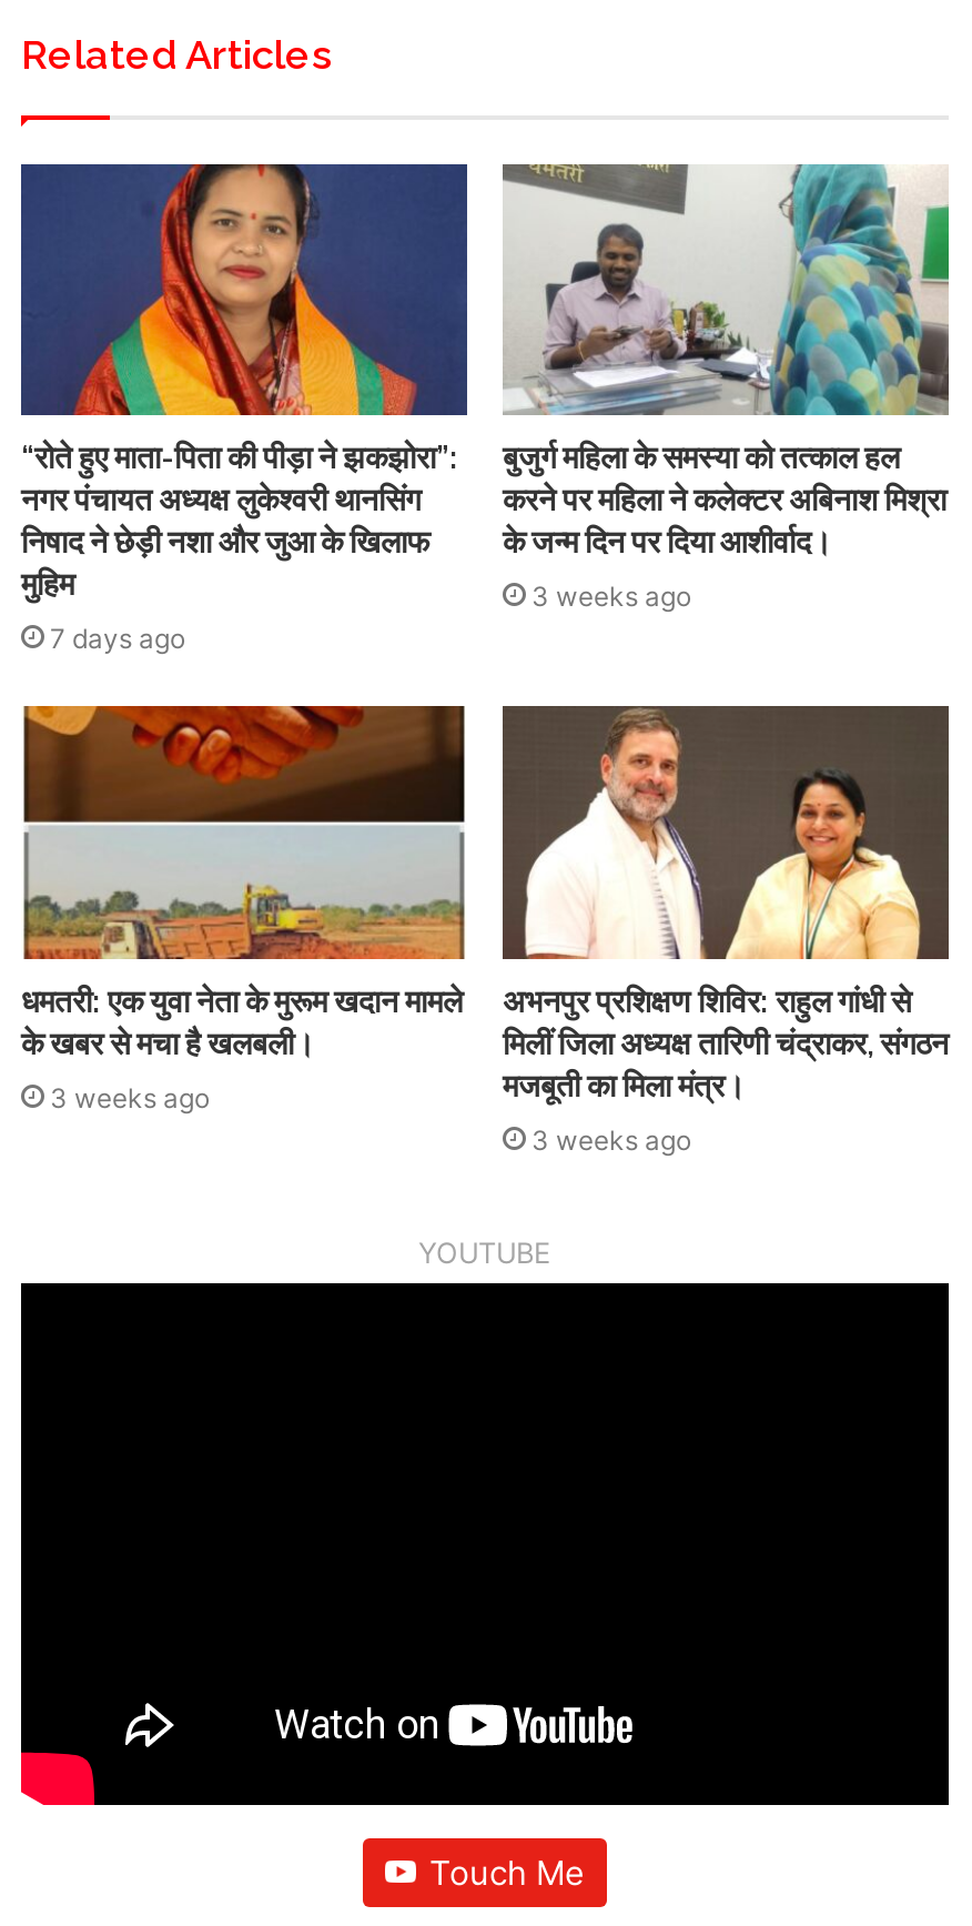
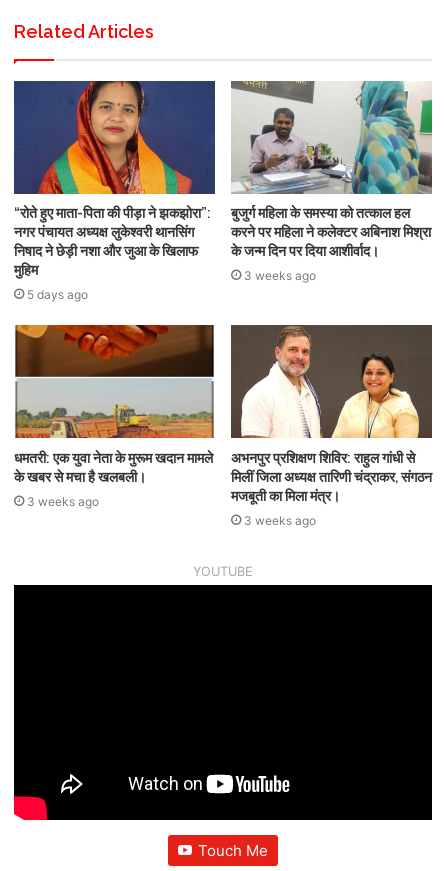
[50,622,185,655] 7 days ago -> [27,287,88,302] 5 days ago

